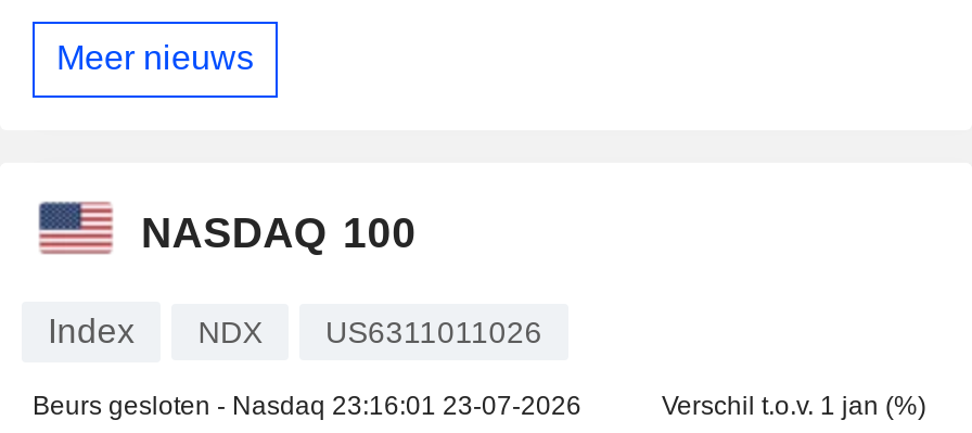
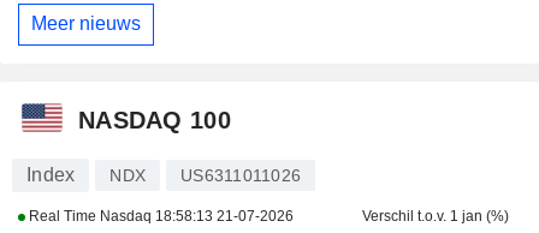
[33,391,581,421] Beurs gesloten - Nasdaq 23:16:01 23-07-2026 -> [25,208,294,225] Real Time Nasdaq 18:58:13 21-07-2026

